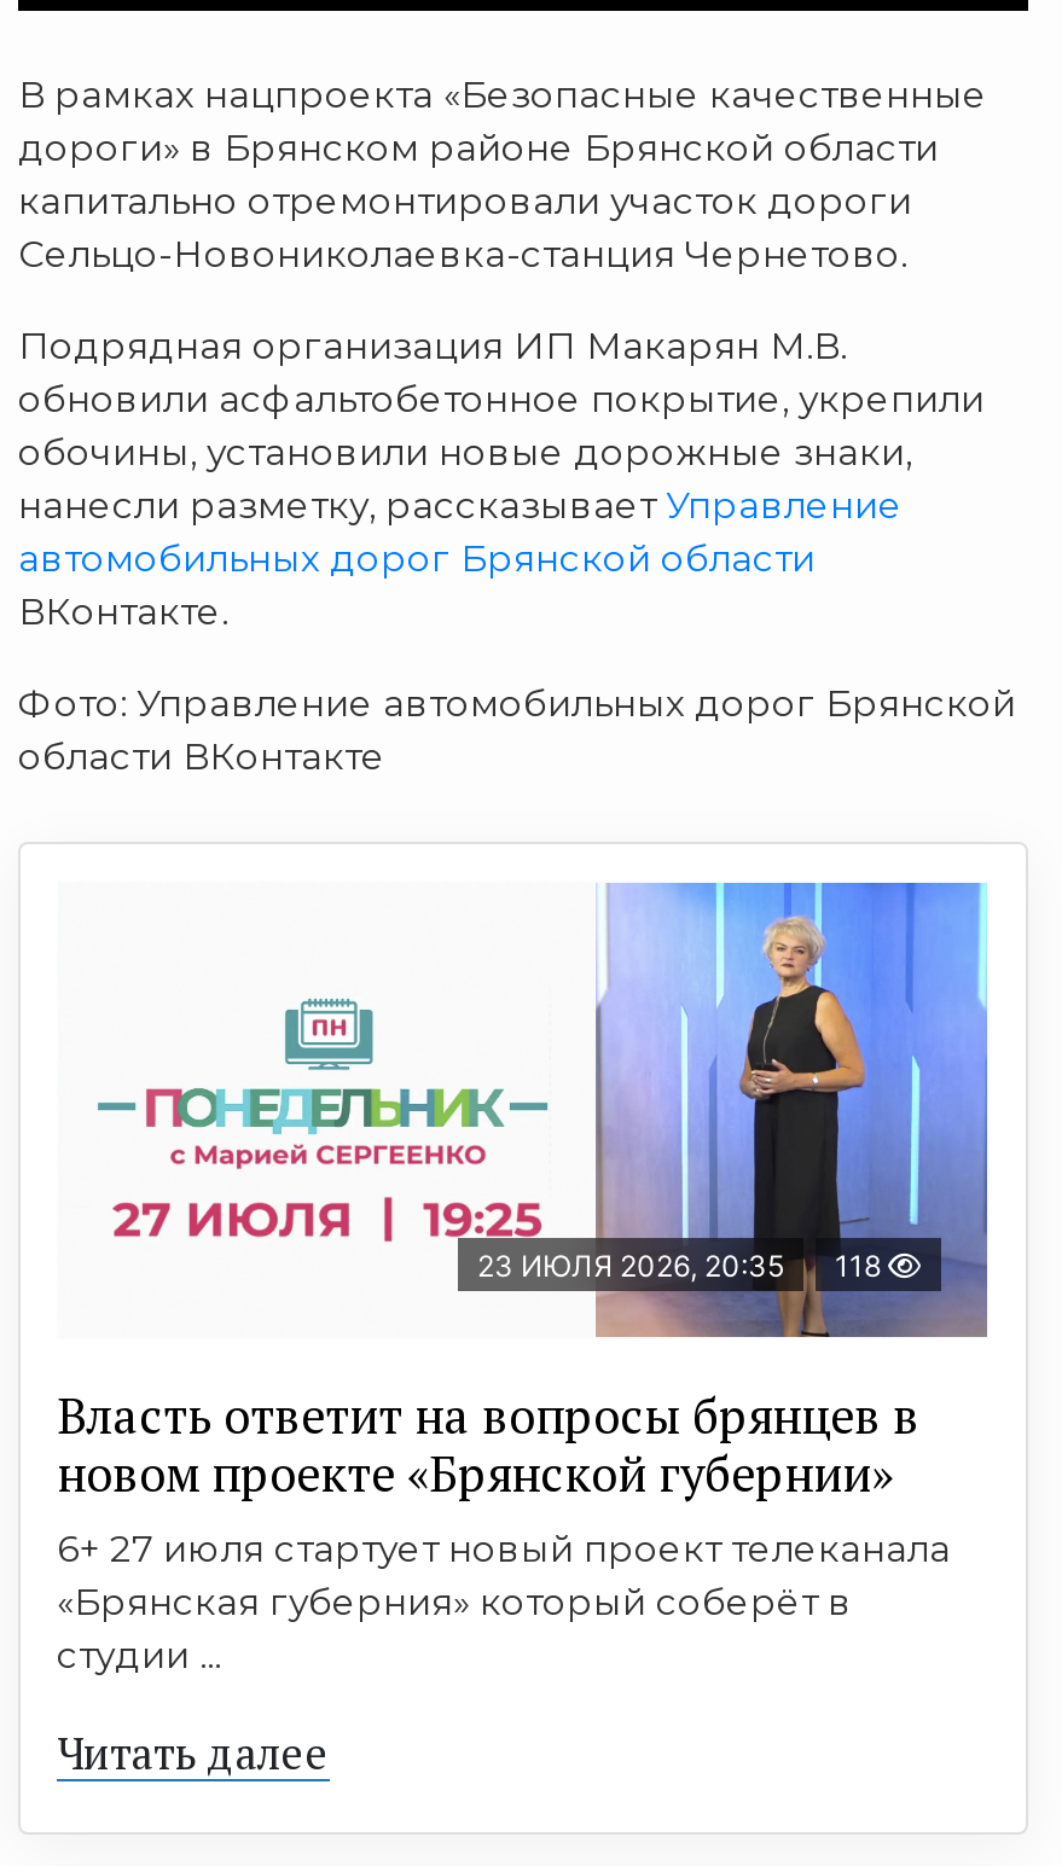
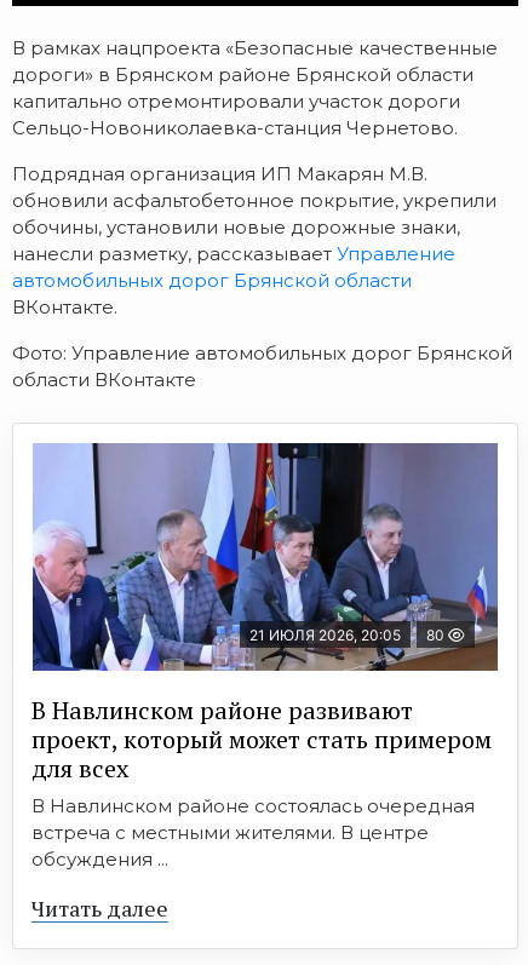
[59,880,990,1337] [image] | 23 ИЮЛЯ 2026, 20:35 | 118 -> [31,442,499,672] [image] | 21 ИЮЛЯ 2026, 20:05 | 80
[57,1384,951,1679] Власть ответит на вопросы брянцев в | новом проекте «Брянской губернии» | 6+ 27 июля стартует новый проект телеканала | «Брянская губерния» который соберёт в | студии ... -> [31,694,492,871] В Навлинском районе развивают | проект, который может стать примером | для всех | В Навлинском районе состоялась очередная | встреча с местными жителями. В центре | обсуждения ...

